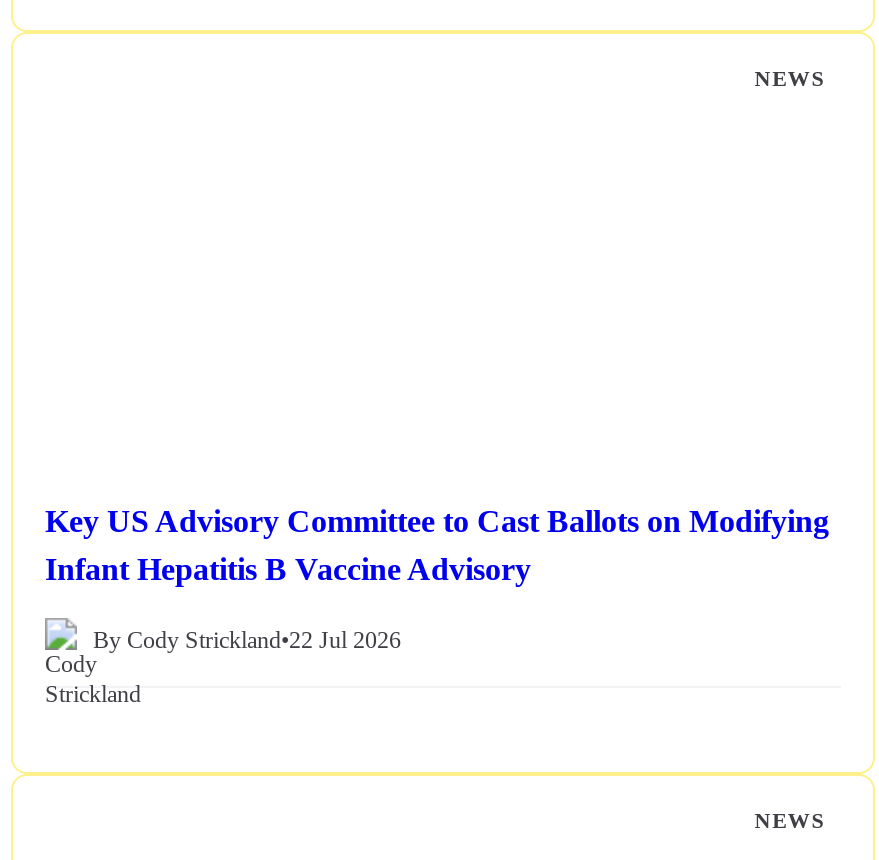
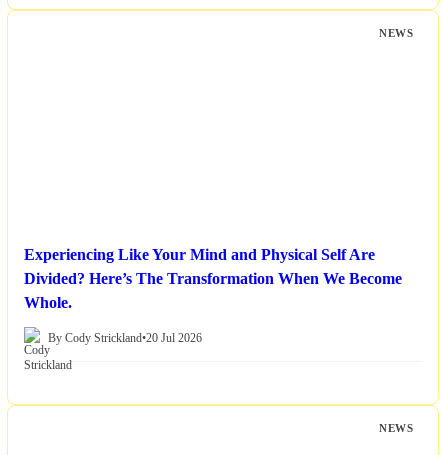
[45,503,829,585] Key US Advisory Committee to Cast Ballots on Modifying | Infant Hepatitis B Vaccine Advisory -> [24,245,402,310] Experiencing Like Your Mind and Physical Self Are | Divided? Here’s The Transformation When We Become | Whole.
[93,626,401,654] By Cody Strickland•22 Jul 2026 -> [48,331,202,345] By Cody Strickland•20 Jul 2026

